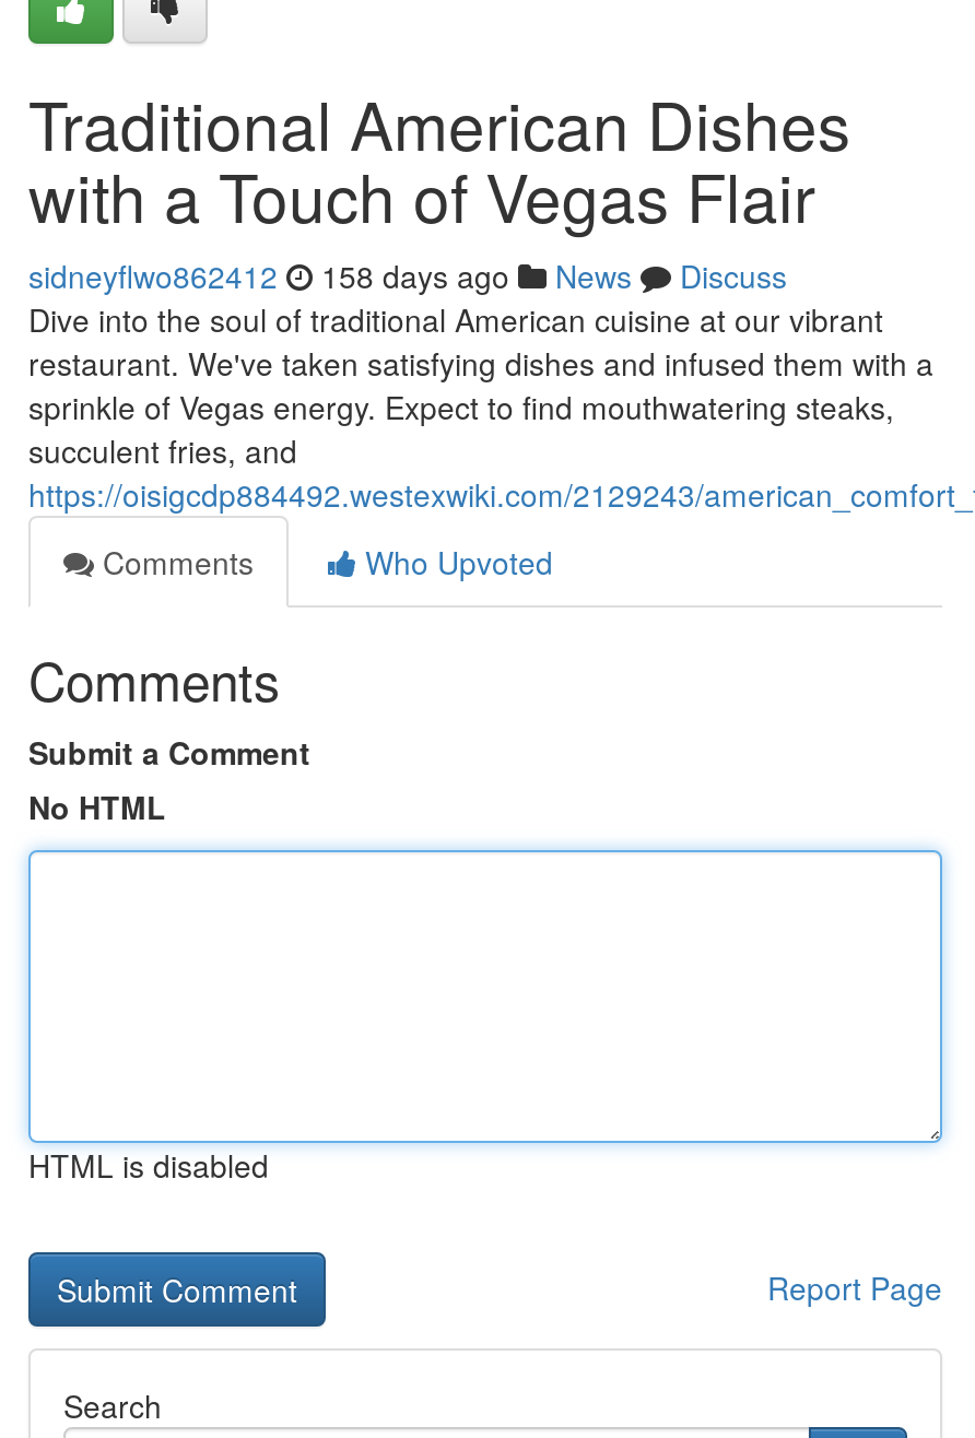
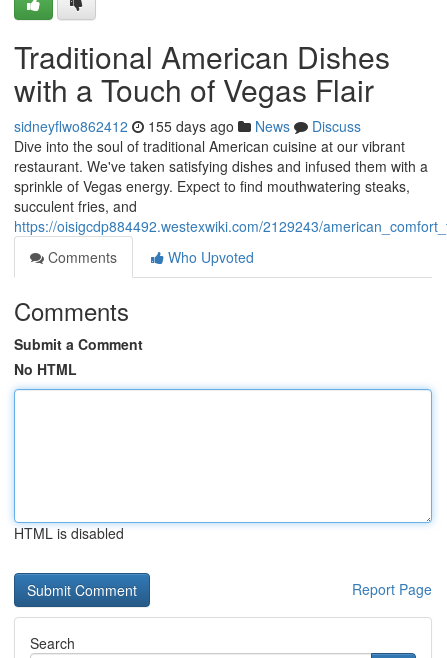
[28,254,787,297] sidneyflwo862412 158 days ago News Discuss -> [14,116,361,136] sidneyflwo862412 155 days ago News Discuss

